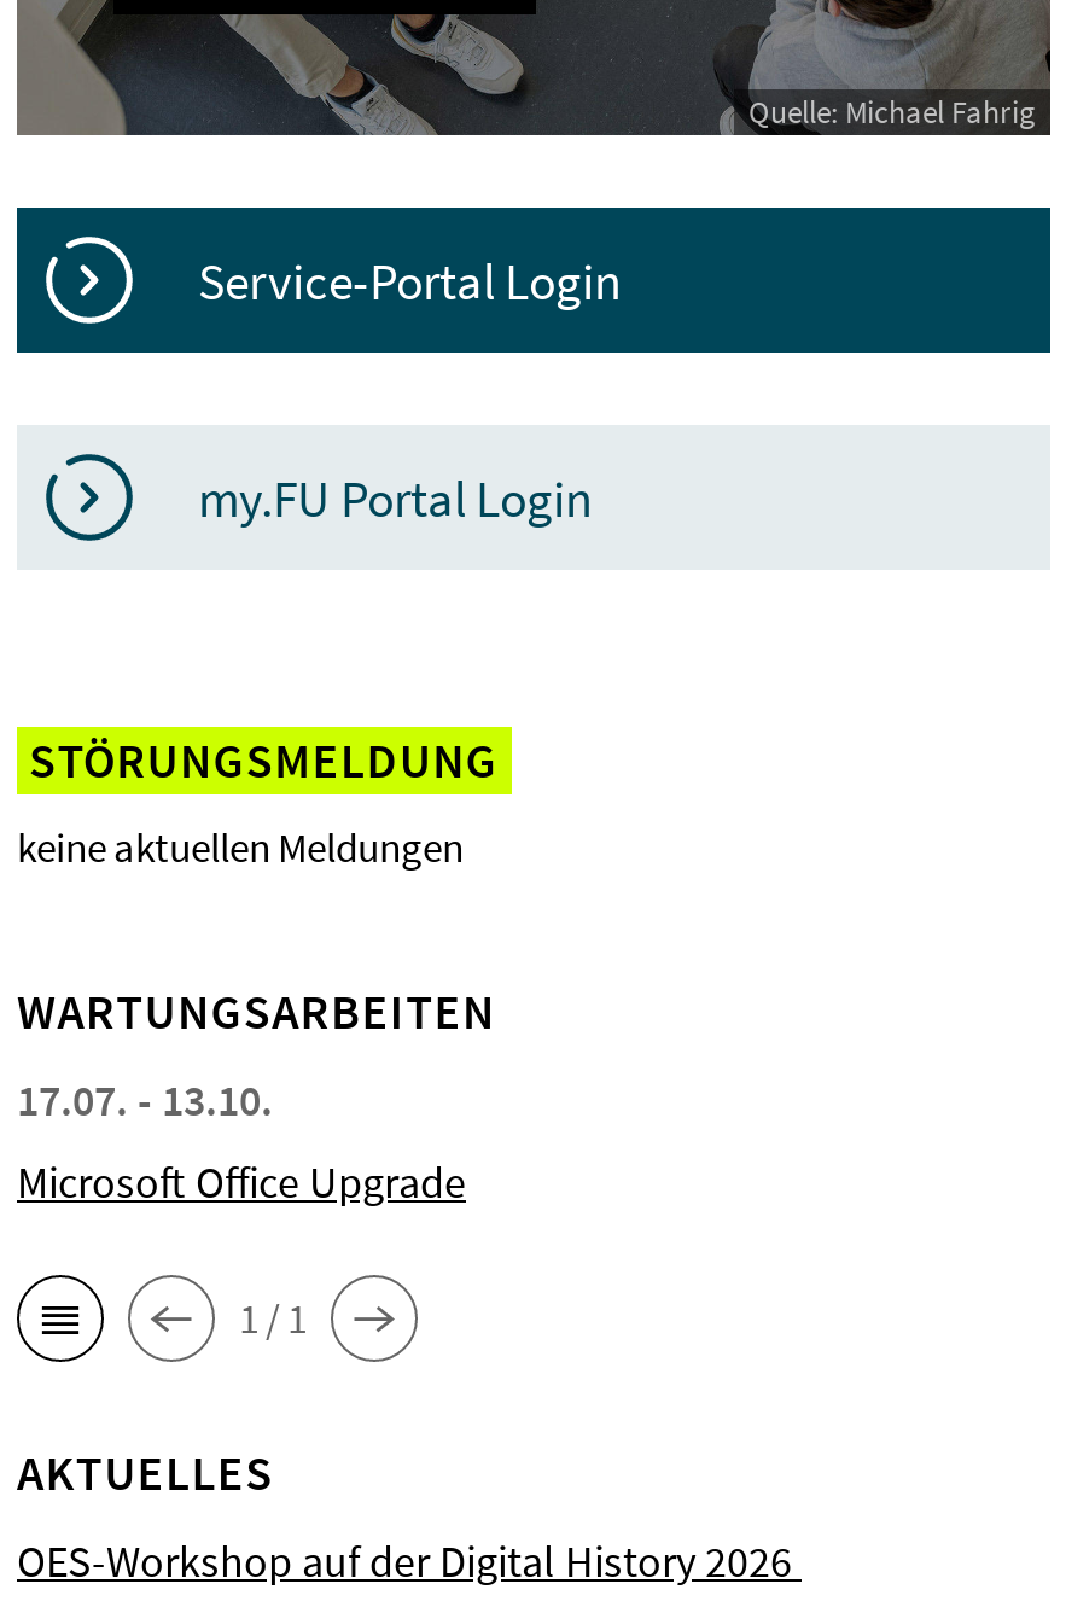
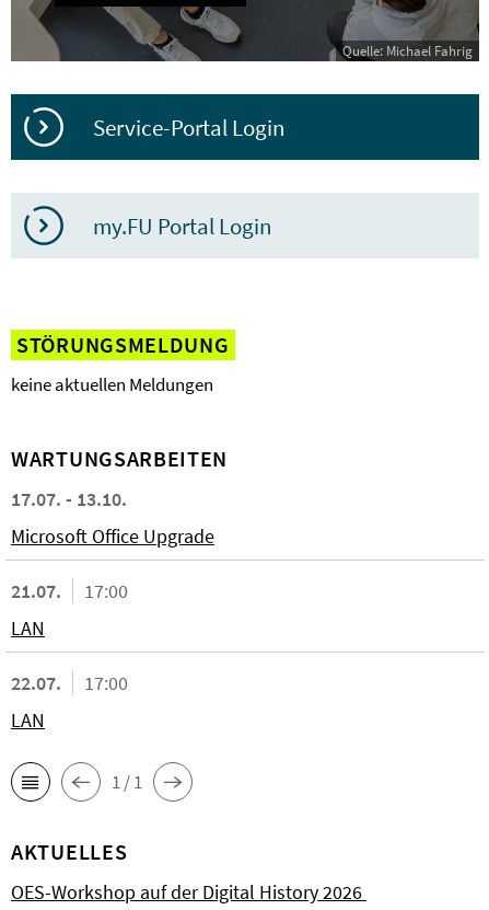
none -> [11,578,128,733] 21.07. | 17:00 | LAN | 22.07. | 17:00 | LAN

